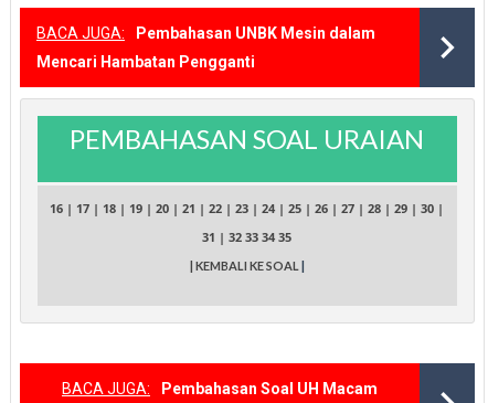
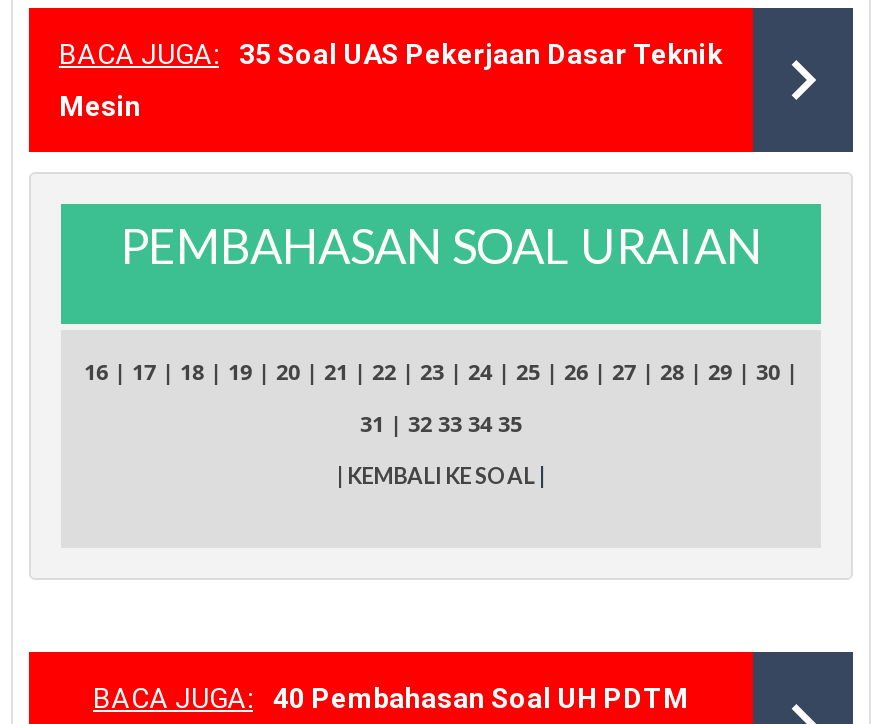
[136,24,375,42] Pembahasan UNBK Mesin dalam -> [239,38,723,70] 35 Soal UAS Pekerjaan Dasar Teknik
[36,53,255,71] Mencari Hambatan Pengganti -> [59,90,141,122] Mesin
[161,380,378,397] Pembahasan Soal UH Macam -> [273,682,689,714] 40 Pembahasan Soal UH PDTM

